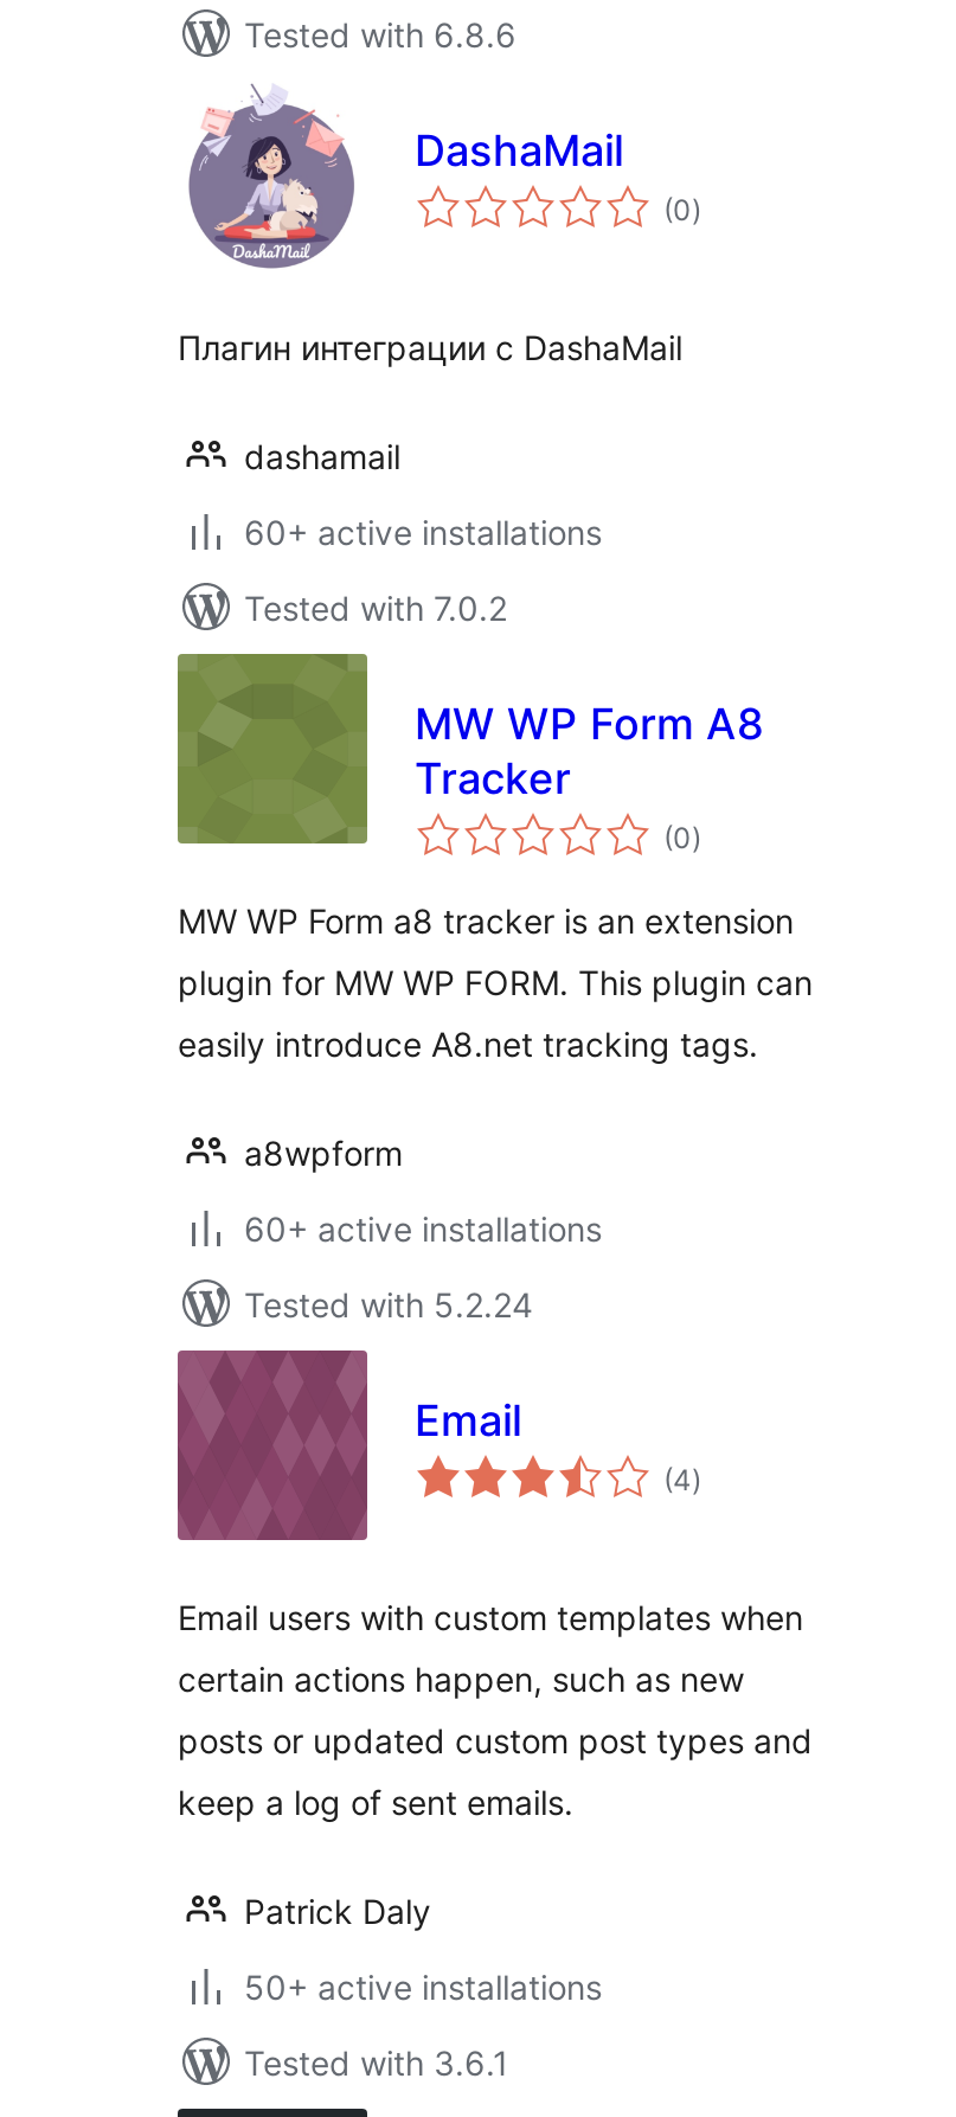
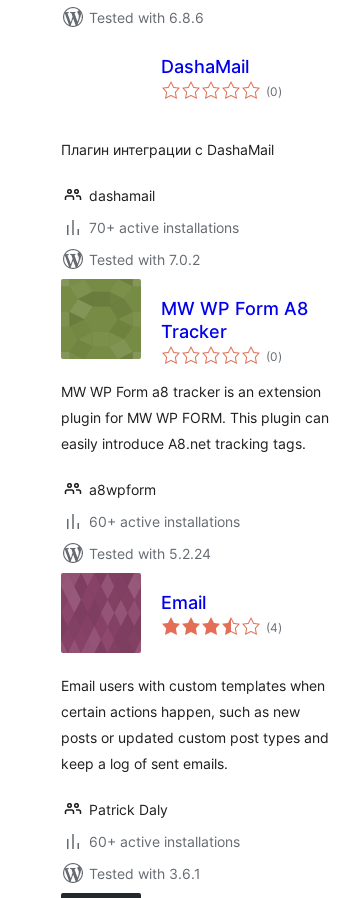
[187,83,358,270] [image] -> none
[244,512,602,552] 60+ active installations -> [89,219,239,236] 70+ active installations
[244,1967,602,2007] 50+ active installations -> [89,833,240,850] 60+ active installations

